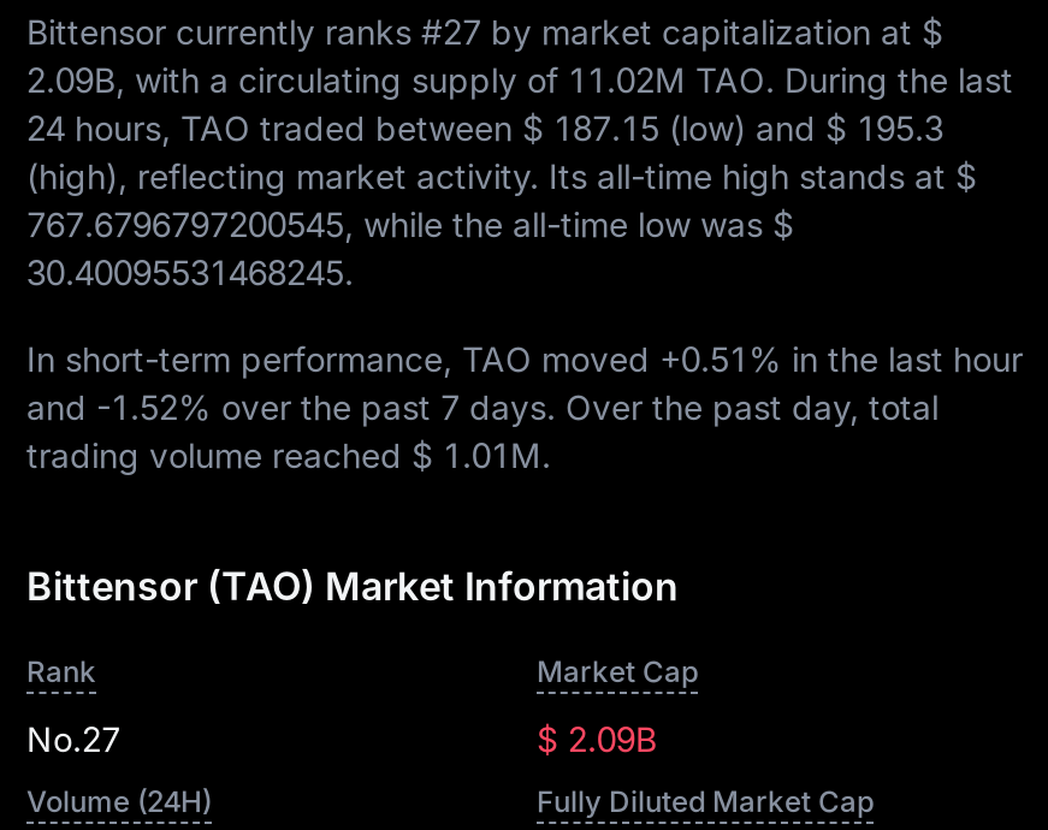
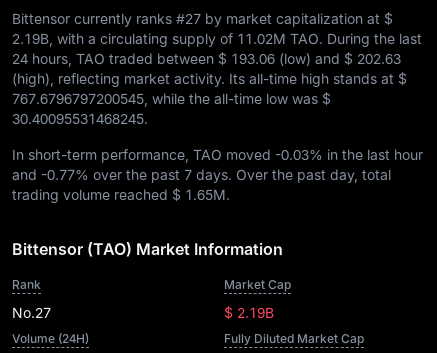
[26,59,1013,100] 2.09B, with a circulating supply of 11.02M TAO. During the last -> [12,30,422,47] 2.19B, with a circulating supply of 11.02M TAO. During the last
[26,107,943,148] 24 hours, TAO traded between $ 187.15 (low) and $ 195.3 -> [12,50,401,67] 24 hours, TAO traded between $ 193.06 (low) and $ 202.63
[26,338,1023,379] In short-term performance, TAO moved +0.51% in the last hour -> [12,146,423,163] In short-term performance, TAO moved -0.03% in the last hour
[26,386,939,427] and -1.52% over the past 7 days. Over the past day, total -> [12,166,391,183] and -0.77% over the past 7 days. Over the past day, total
[26,434,551,475] trading volume reached $ 1.01M. -> [12,186,230,203] trading volume reached $ 1.65M.
[537,718,657,759] $ 2.09B -> [224,304,274,321] $ 2.19B

